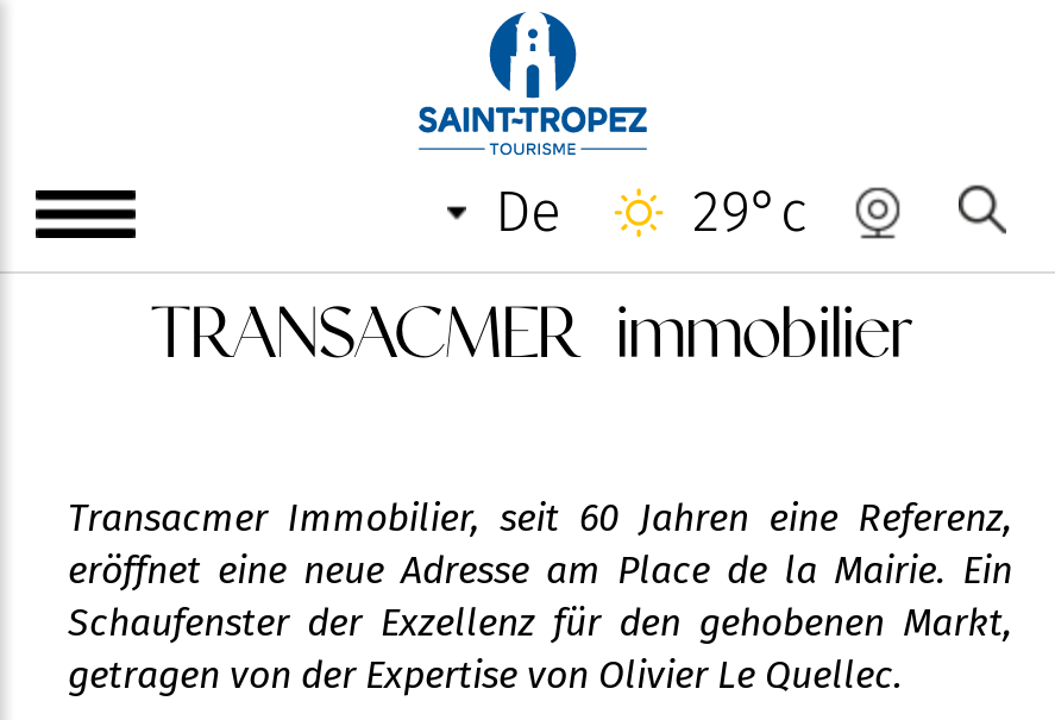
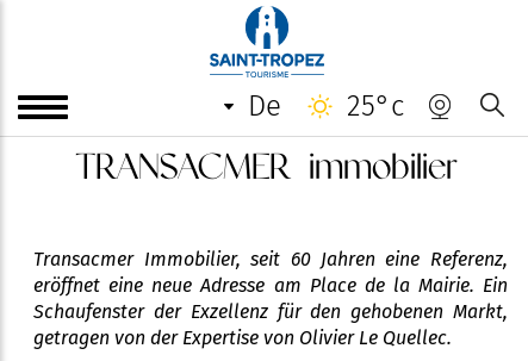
[692,179,806,245] 29°c -> [347,89,404,123] 25°c

